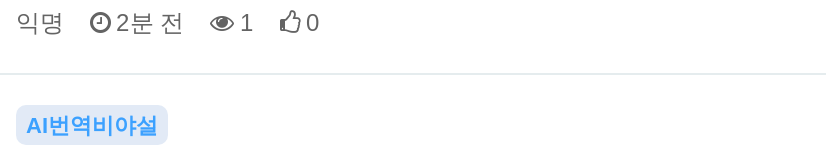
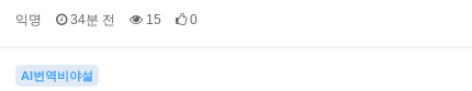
[110,9,184,37] 2분 전 -> [67,12,115,27] 34분 전
[234,9,254,37] 1 -> [143,12,161,27] 15

